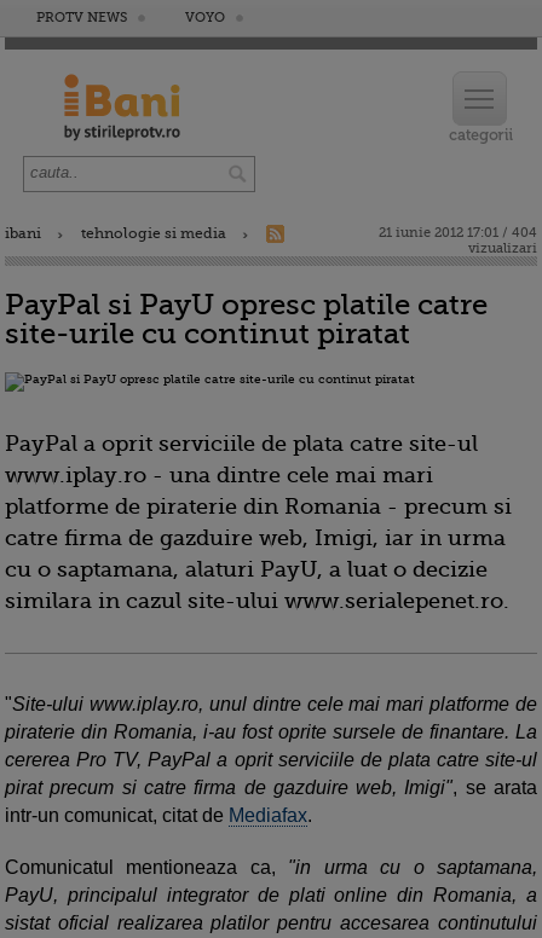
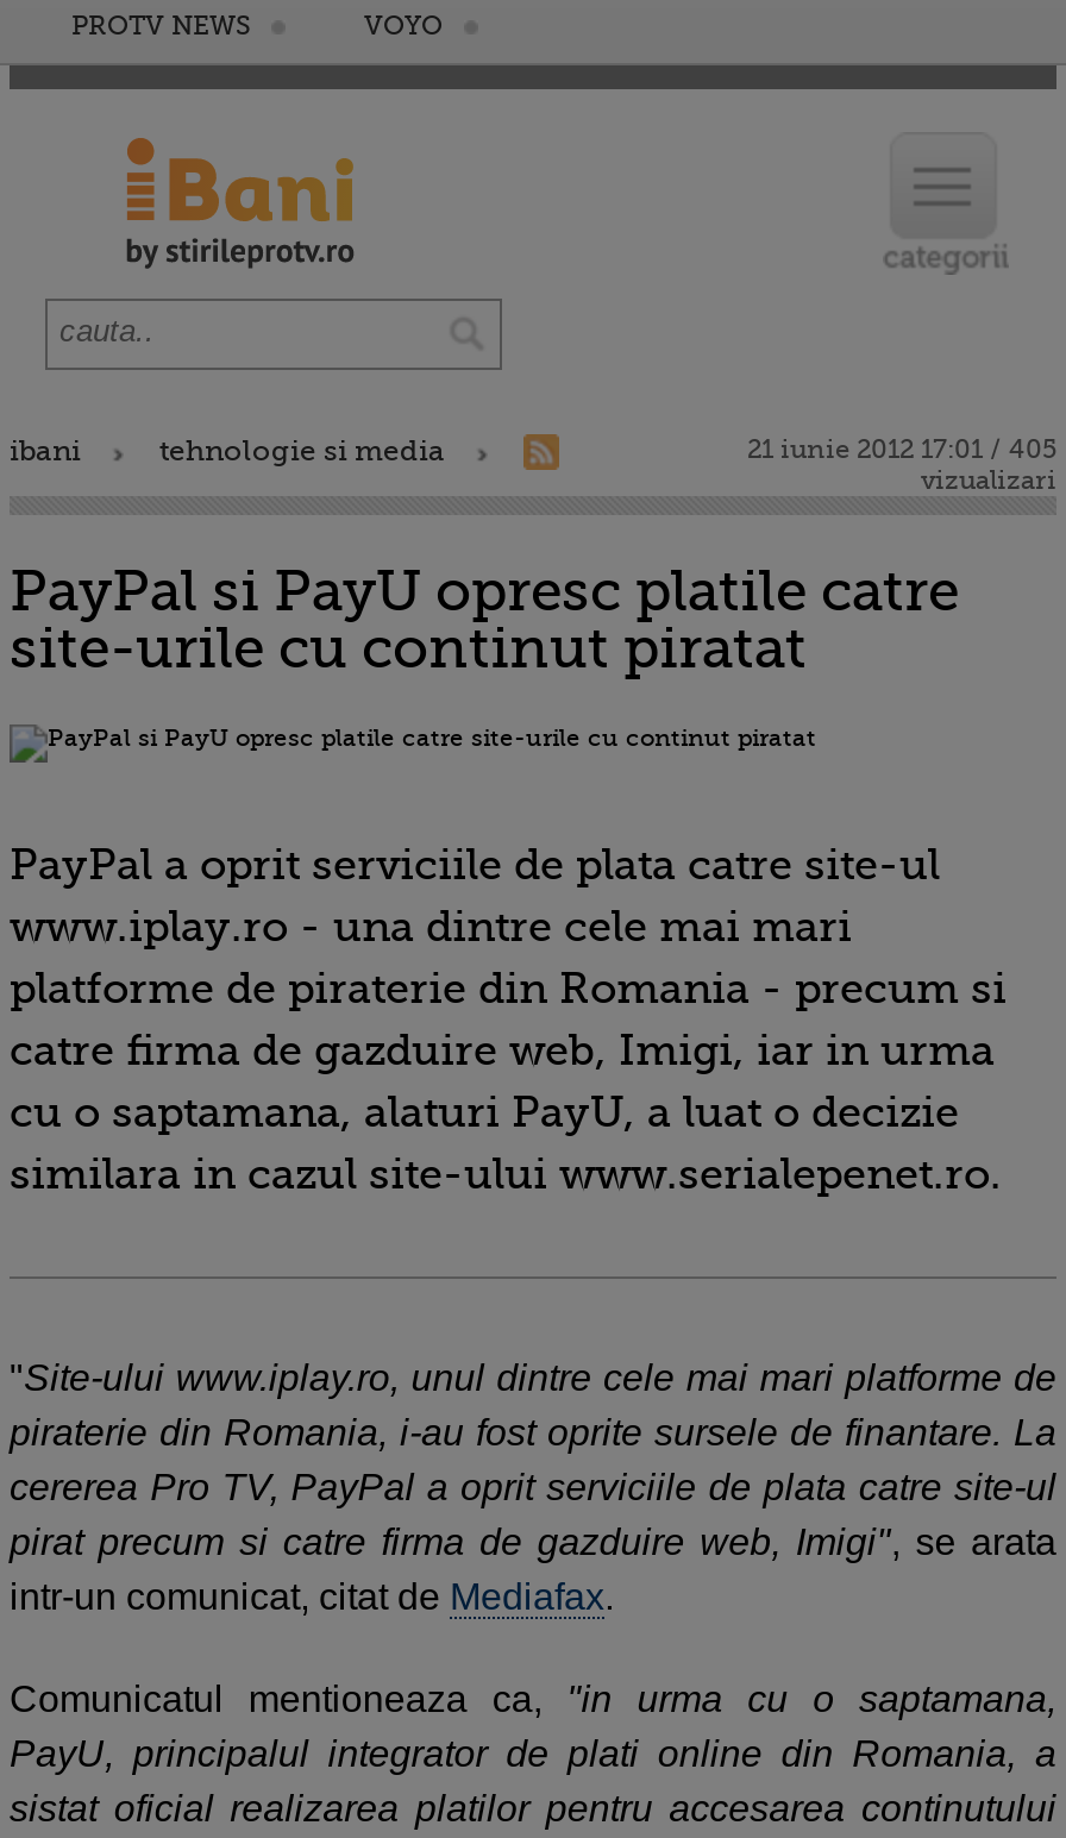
[379,225,537,241] 21 iunie 2012 17:01 / 404 -> [747,434,1056,465] 21 iunie 2012 17:01 / 405

